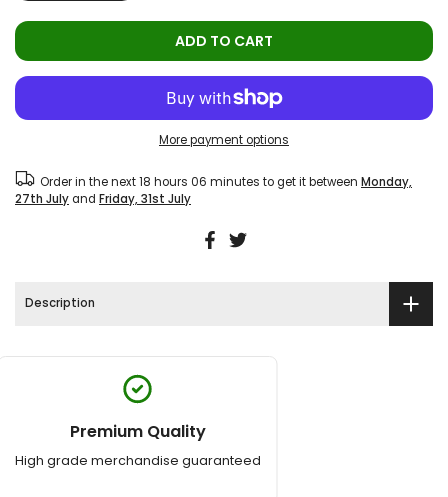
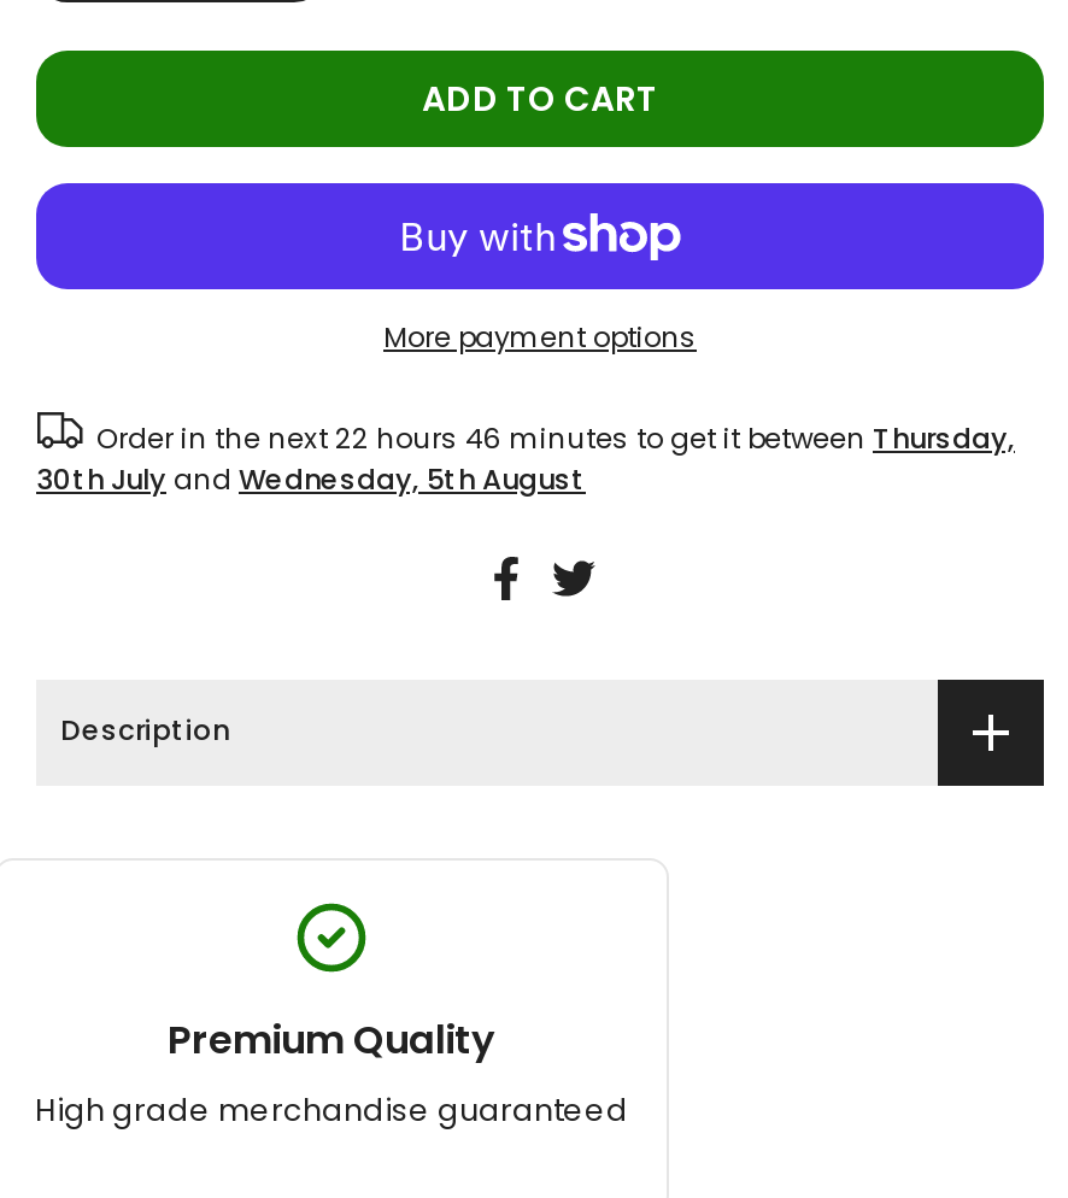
[40,173,412,189] Order in the next 18 hours 06 minutes to get it between Monday, -> [96,418,1015,457] Order in the next 22 hours 46 minutes to get it between Thursday,
[15,190,191,206] 27th July and Friday, 31st July -> [36,459,586,498] 30th July and Wednesday, 5th August

